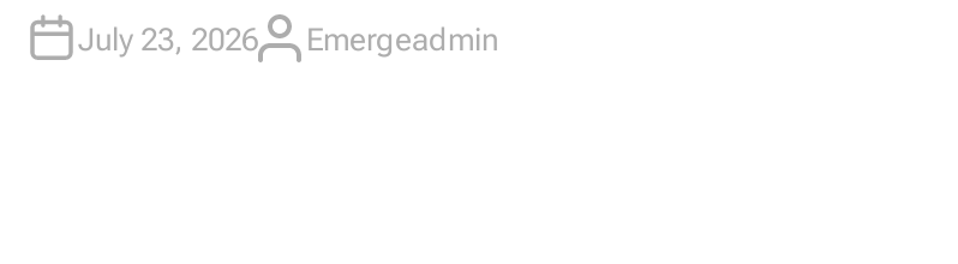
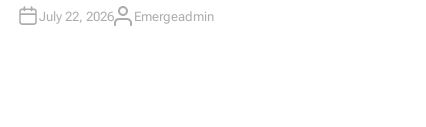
[78,21,498,69] July 23, 2026A Emergeadmin -> [39,9,214,29] July 22, 2026A Emergeadmin

